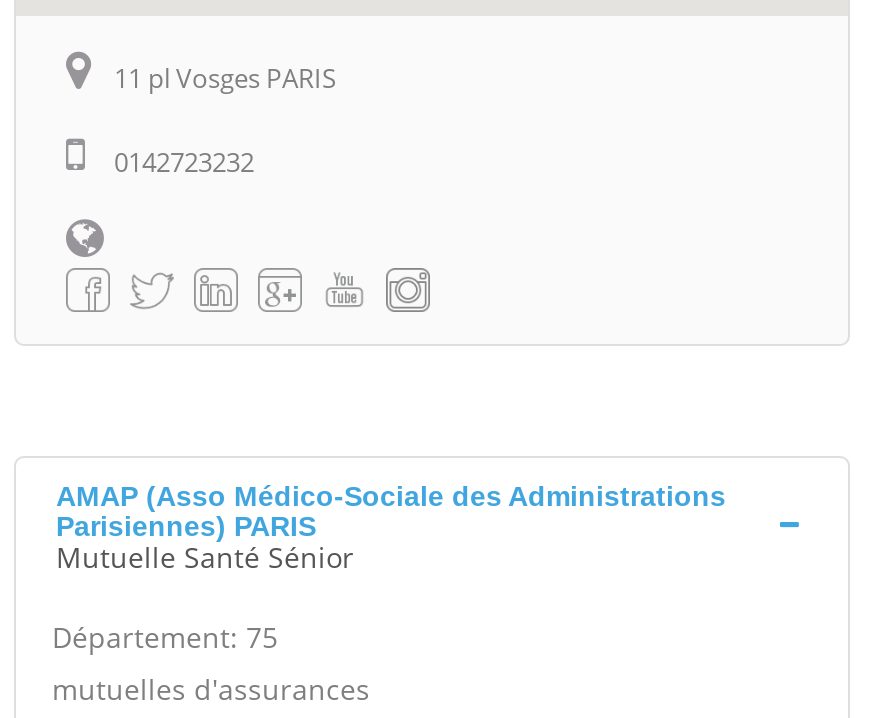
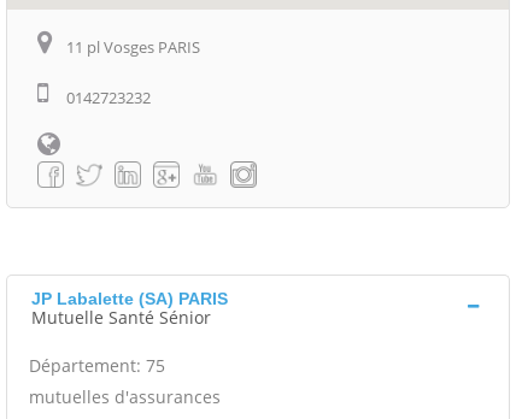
[56,480,726,542] AMAP (Asso Médico-Sociale des Administrations | Parisiennes) PARIS -> [31,289,228,308] JP Labalette (SA) PARIS

